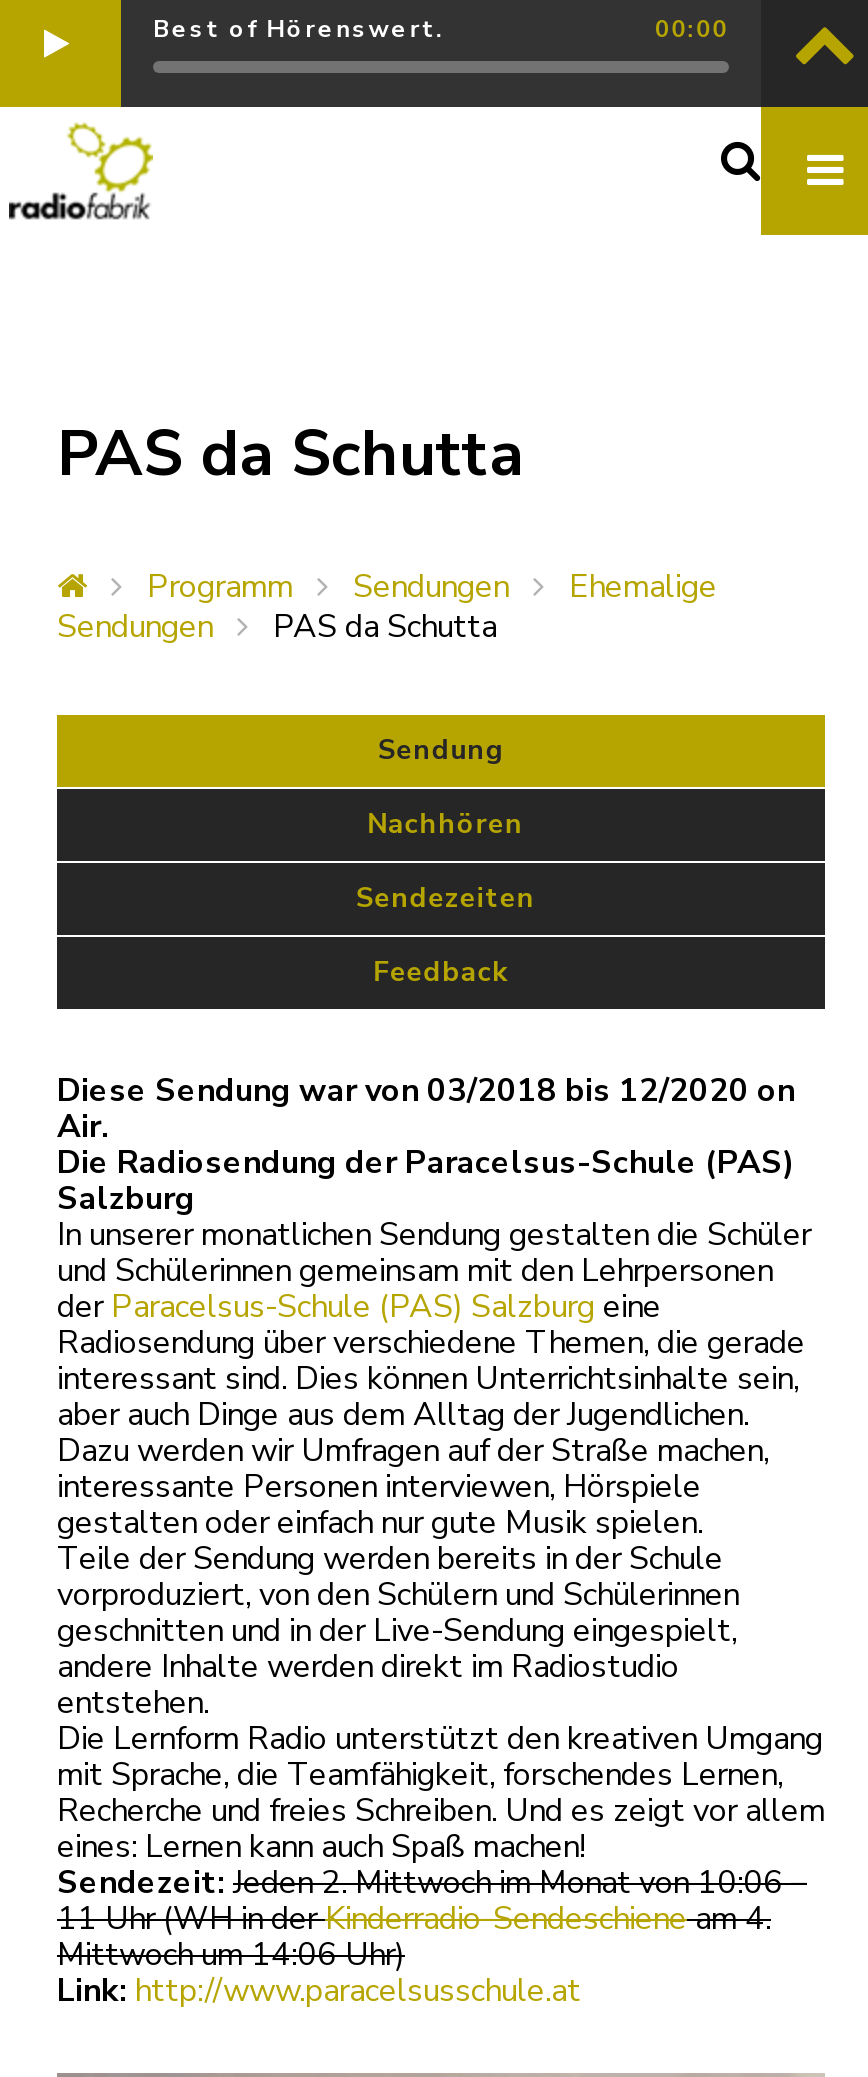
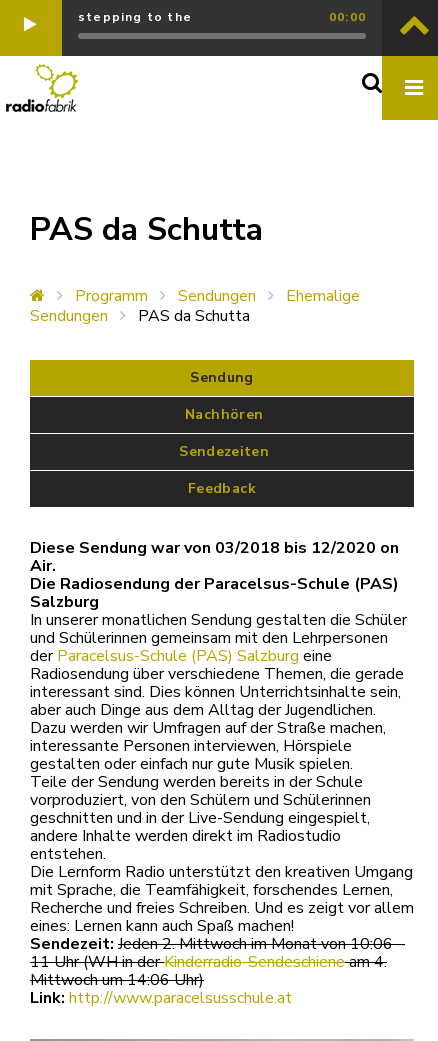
[153,13,445,45] Best of Hörenswert. -> [78,9,192,25] stepping to the

